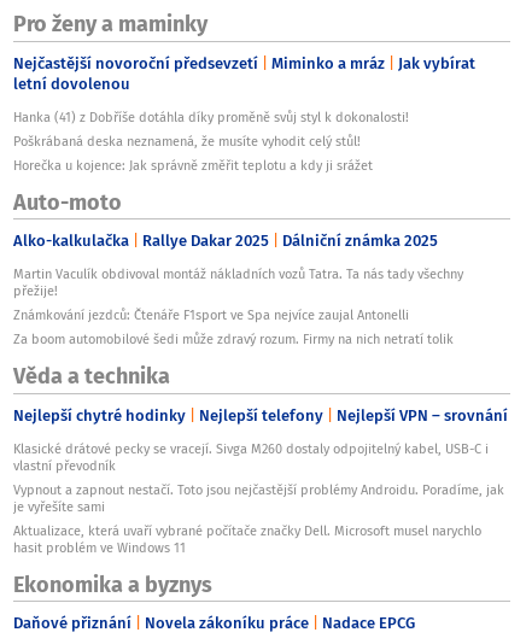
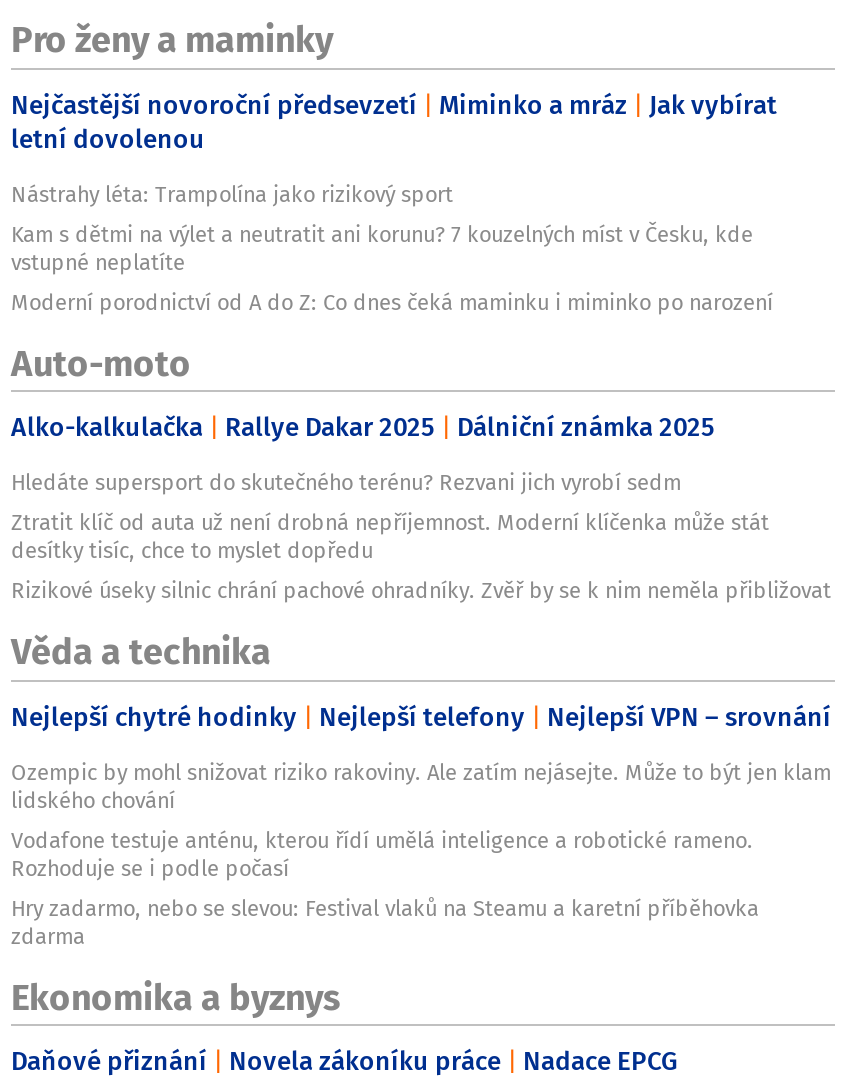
[13,107,409,174] Hanka (41) z Dobříše dotáhla díky proměně svůj styl k dokonalosti! | Poškrábaná deska neznamená, že musíte vyhodit celý stůl! | Horečka u kojence: Jak správně změřit teplotu a kdy ji srážet -> [11,177,773,317] Nástrahy léta: Trampolína jako rizikový sport | Kam s dětmi na výlet a neutratit ani korunu? 7 kouzelných míst v Česku, kde | vstupné neplatíte | Moderní porodnictví od A do Z: Co dnes čeká maminku i miminko po narození
[13,264,463,349] Martin Vaculík obdivoval montáž nákladních vozů Tatra. Ta nás tady všechny | přežije! | Známkování jezdců: Čtenáře F1sport ve Spa nejvíce zaujal Antonelli | Za boom automobilové šedi může zdravý rozum. Firmy na nich netratí tolik -> [11,466,831,606] Hledáte supersport do skutečného terénu? Rezvani jich vyrobí sedm | Ztratit klíč od auta už není drobná nepříjemnost. Moderní klíčenka může stát | desítky tisíc, chce to myslet dopředu | Rizikové úseky silnic chrání pachové ohradníky. Zvěř by se k nim neměla přibližovat
[13,438,504,557] Klasické drátové pecky se vracejí. Sivga M260 dostaly odpojitelný kabel, USB-C i | vlastní převodník | Vypnout a zapnout nestačí. Toto jsou nejčastější problémy Androidu. Poradíme, jak | je vyřešíte sami | Aktualizace, která uvaří vybrané počítače značky Dell. Microsoft musel narychlo | hasit problém ve Windows 11 -> [11,755,831,951] Ozempic by mohl snižovat riziko rakoviny. Ale zatím nejásejte. Může to být jen klam | lidského chování | Vodafone testuje anténu, kterou řídí umělá inteligence a robotické rameno. | Rozhoduje se i podle počasí | Hry zadarmo, nebo se slevou: Festival vlaků na Steamu a karetní příběhovka | zdarma

